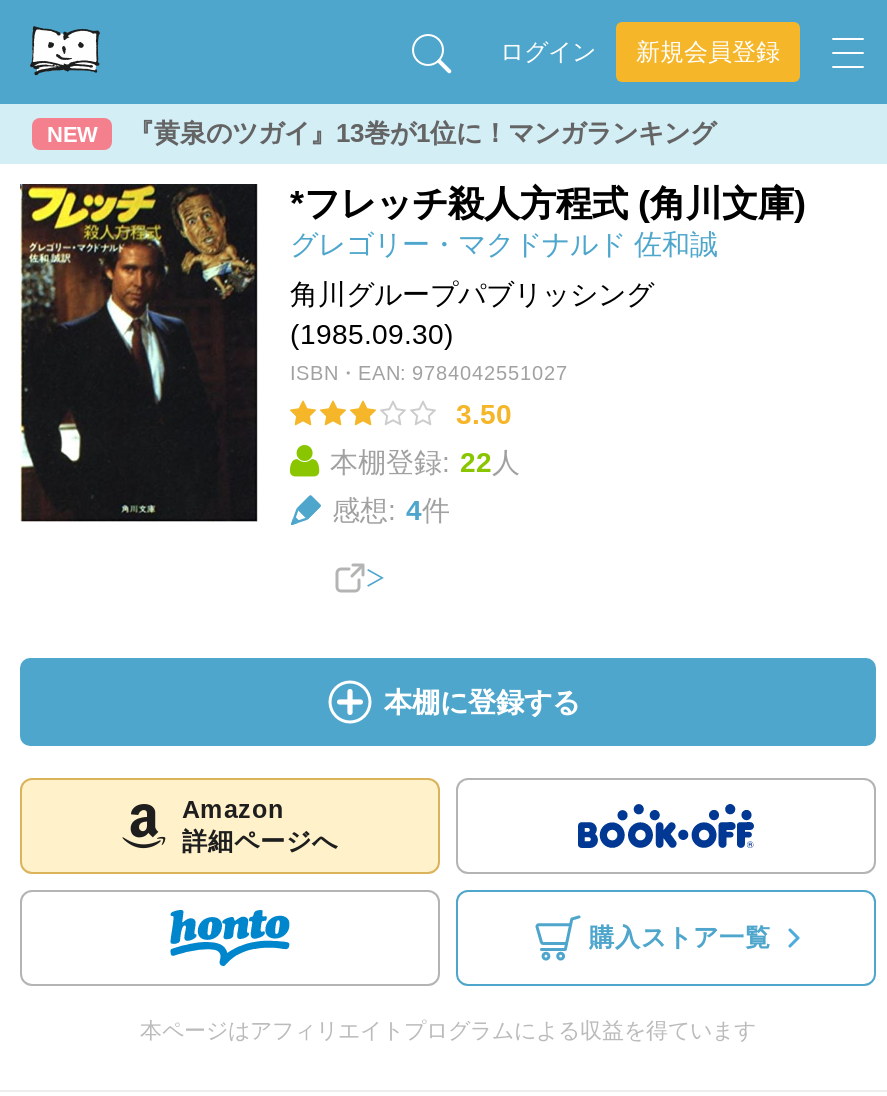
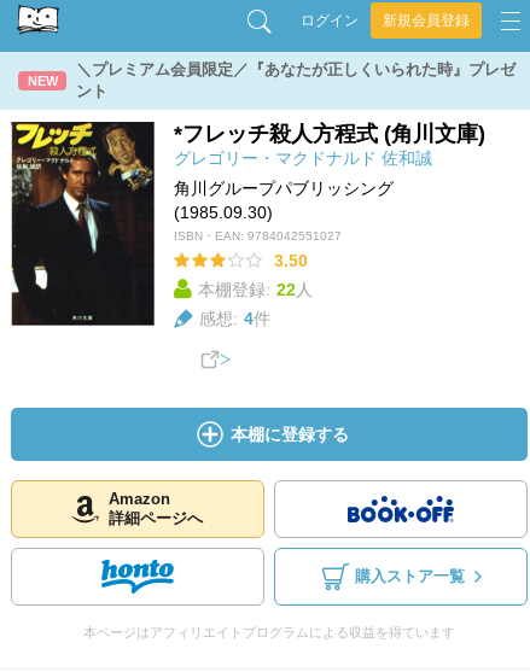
[128,118,716,148] 『黄泉のツガイ』13巻が1位に！マンガランキング -> [76,60,516,100] ＼プレミアム会員限定／『あなたが正しくいられた時』プレゼ | ント

